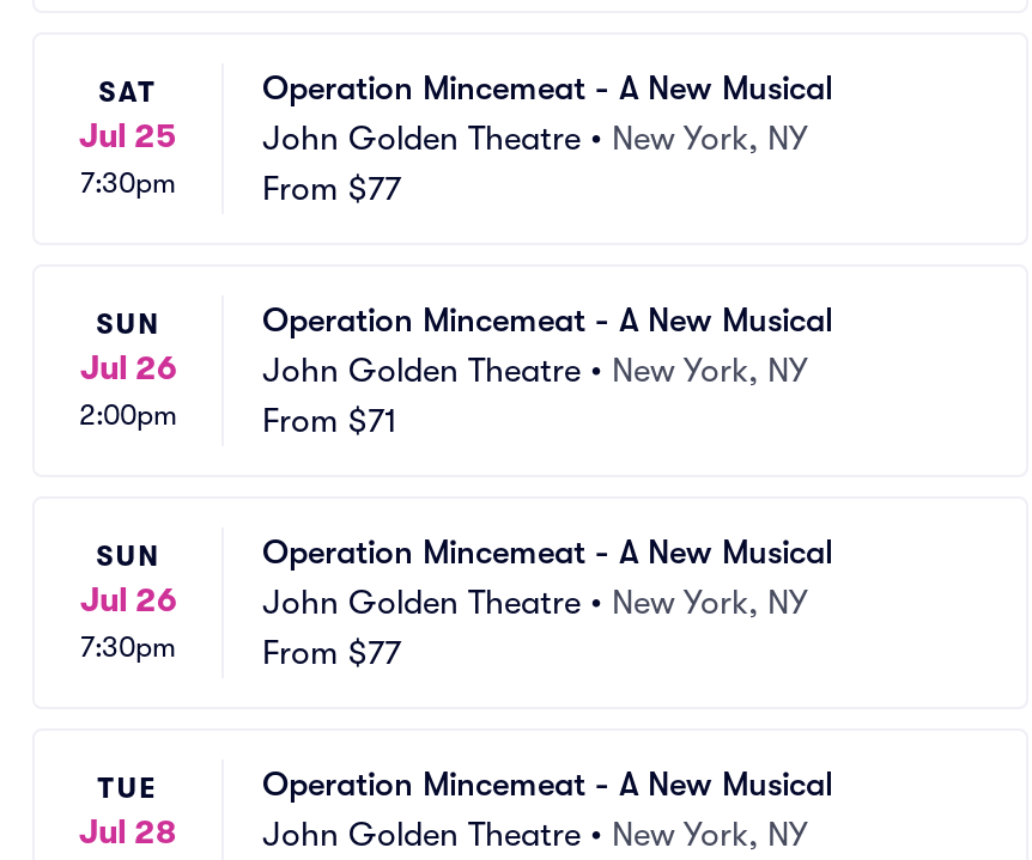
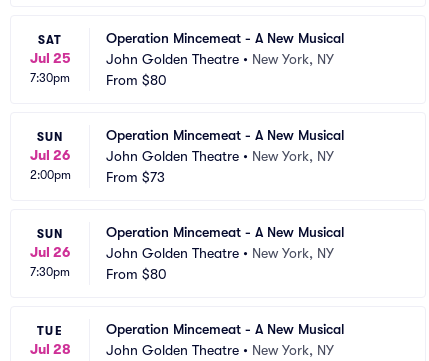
[262,169,401,207] From $77 -> [106,72,167,88] From $80
[262,401,396,439] From $71 -> [106,169,165,185] From $73
[262,633,401,671] From $77 -> [106,266,167,282] From $80

